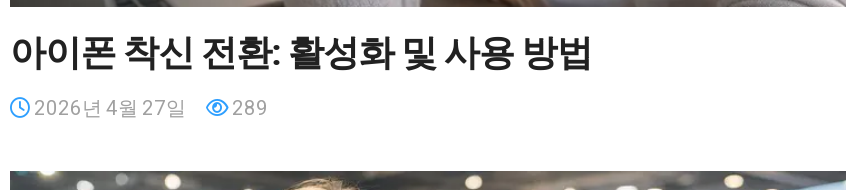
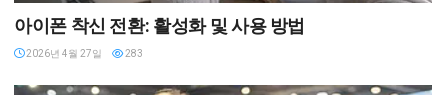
[30,97,268,119] 2026년 4월 27일 289 -> [24,48,143,59] 2026년 4월 27일 283

